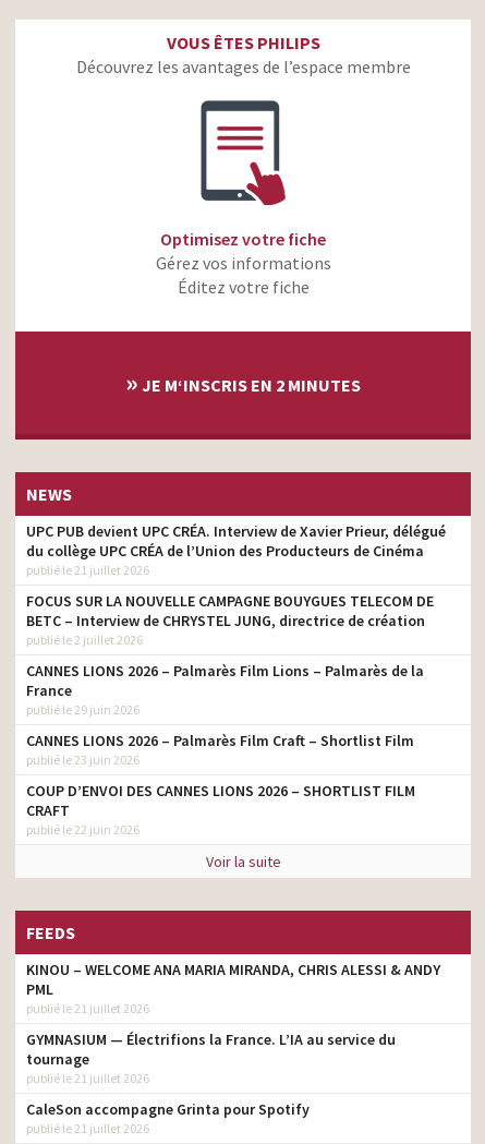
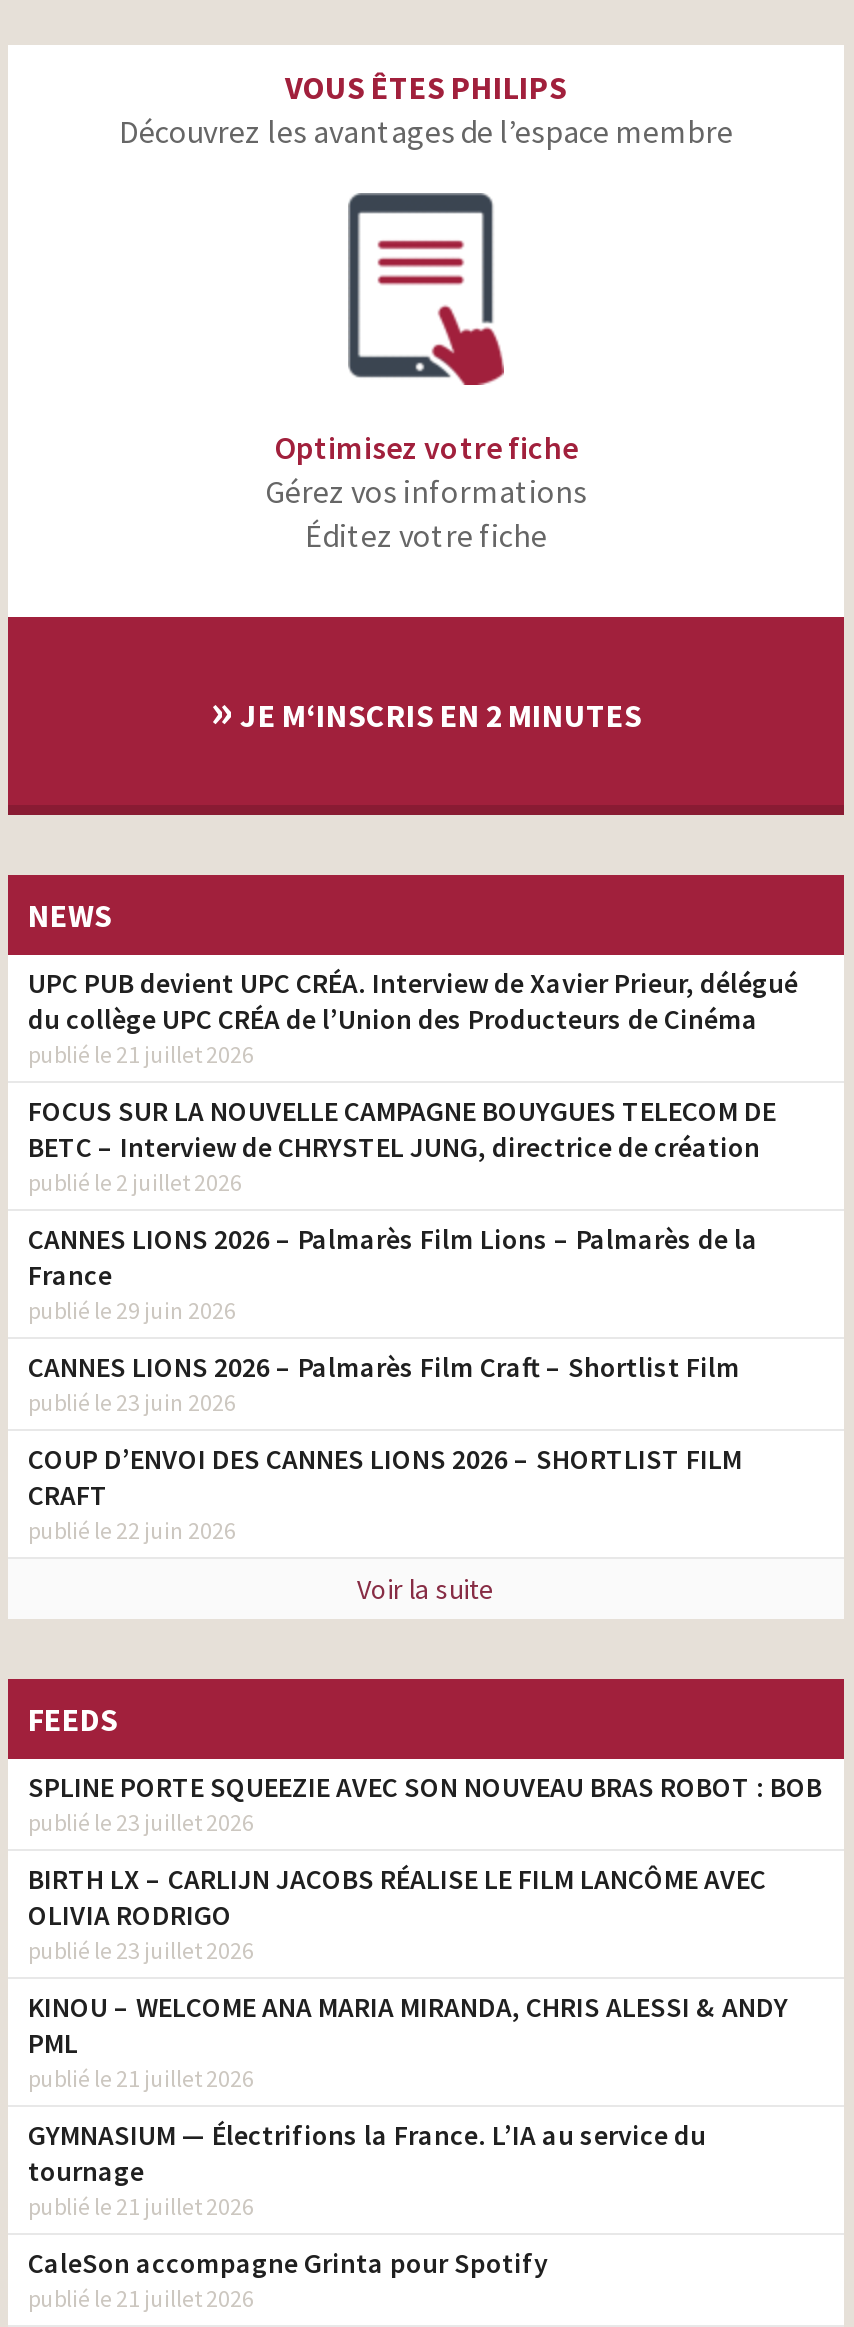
none -> [28,1769,822,1965] SPLINE PORTE SQUEEZIE AVEC SON NOUVEAU BRAS ROBOT : BOB | publié le 23 juillet 2026 | BIRTH LX – CARLIJN JACOBS RÉALISE LE FILM LANCÔME AVEC | OLIVIA RODRIGO | publié le 23 juillet 2026

